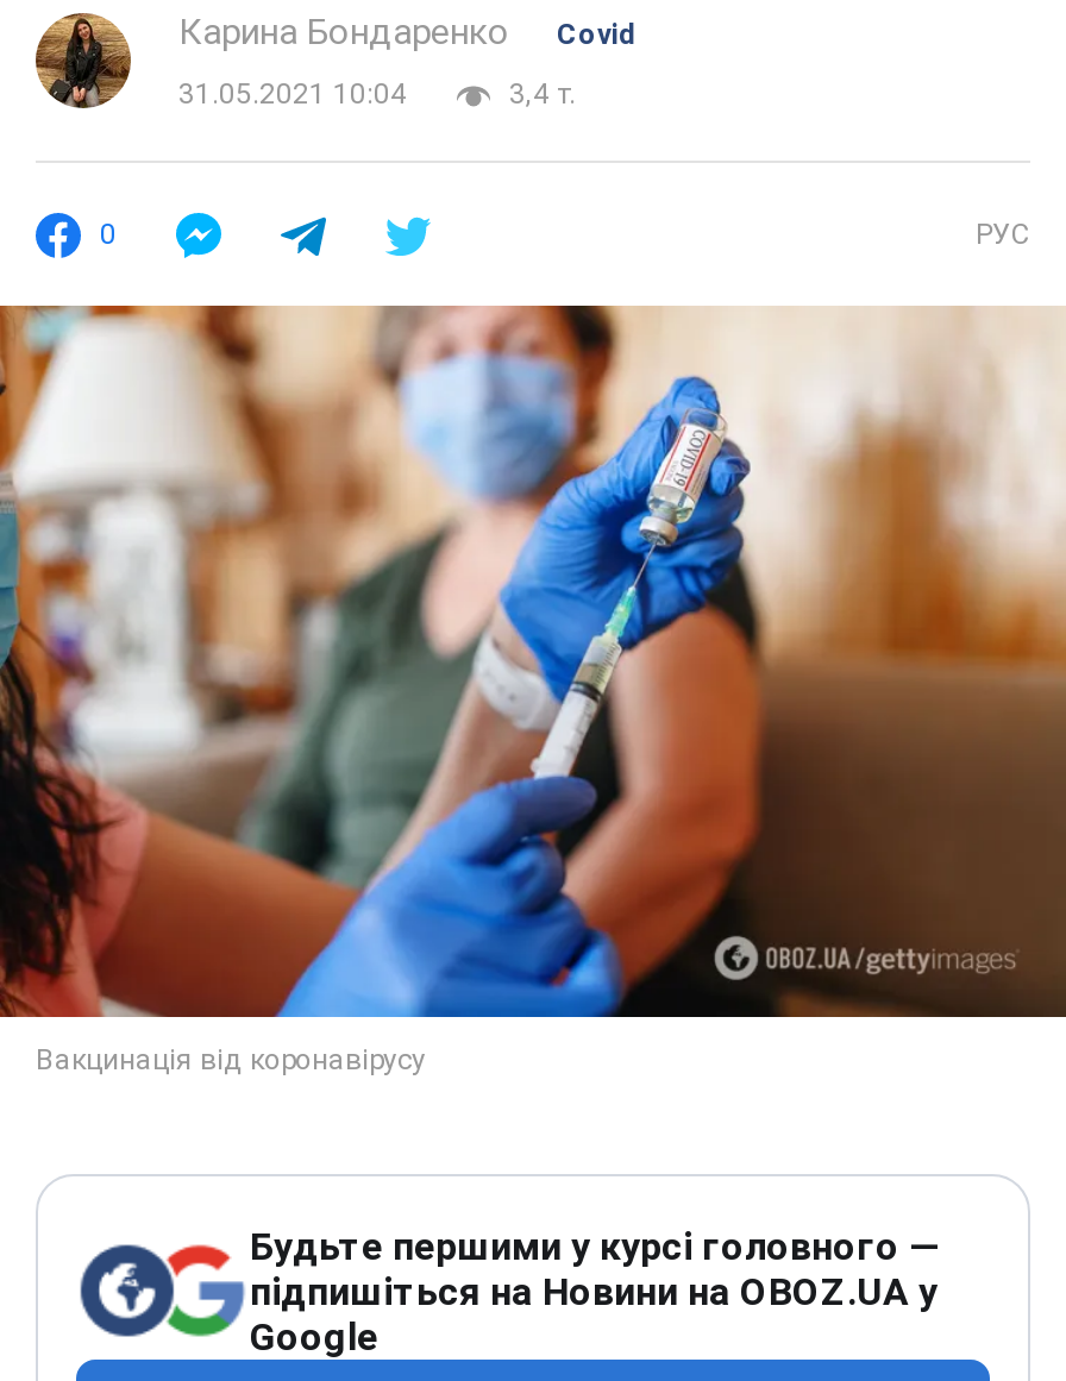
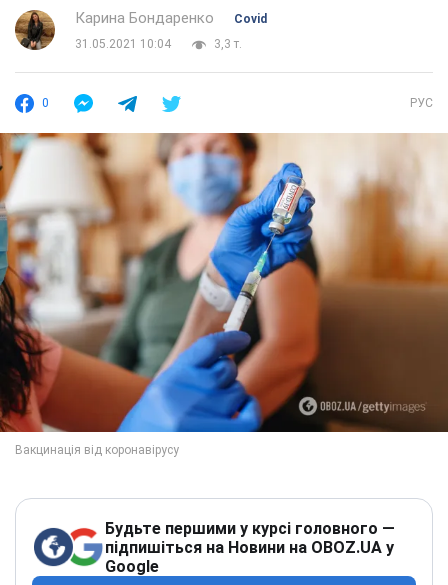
[509,77,576,111] 3,4 т. -> [214,37,242,51] 3,3 т.

